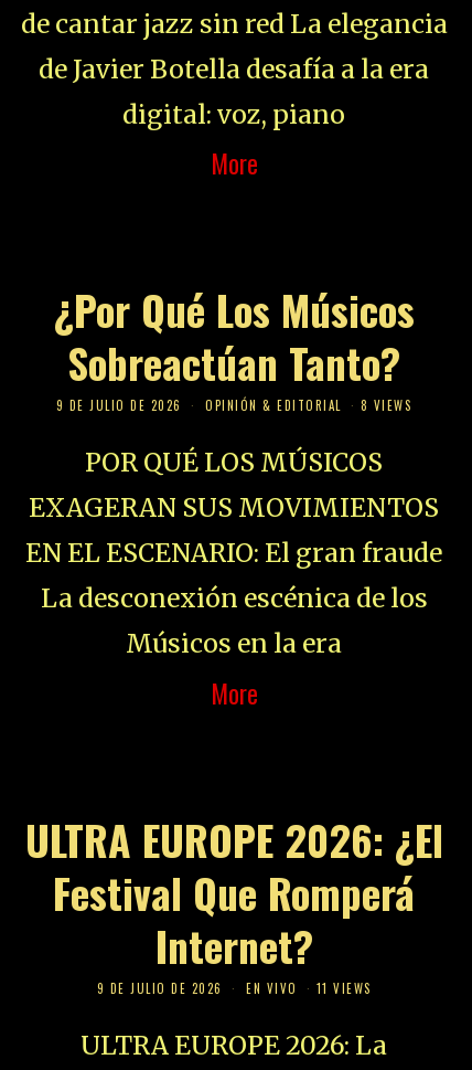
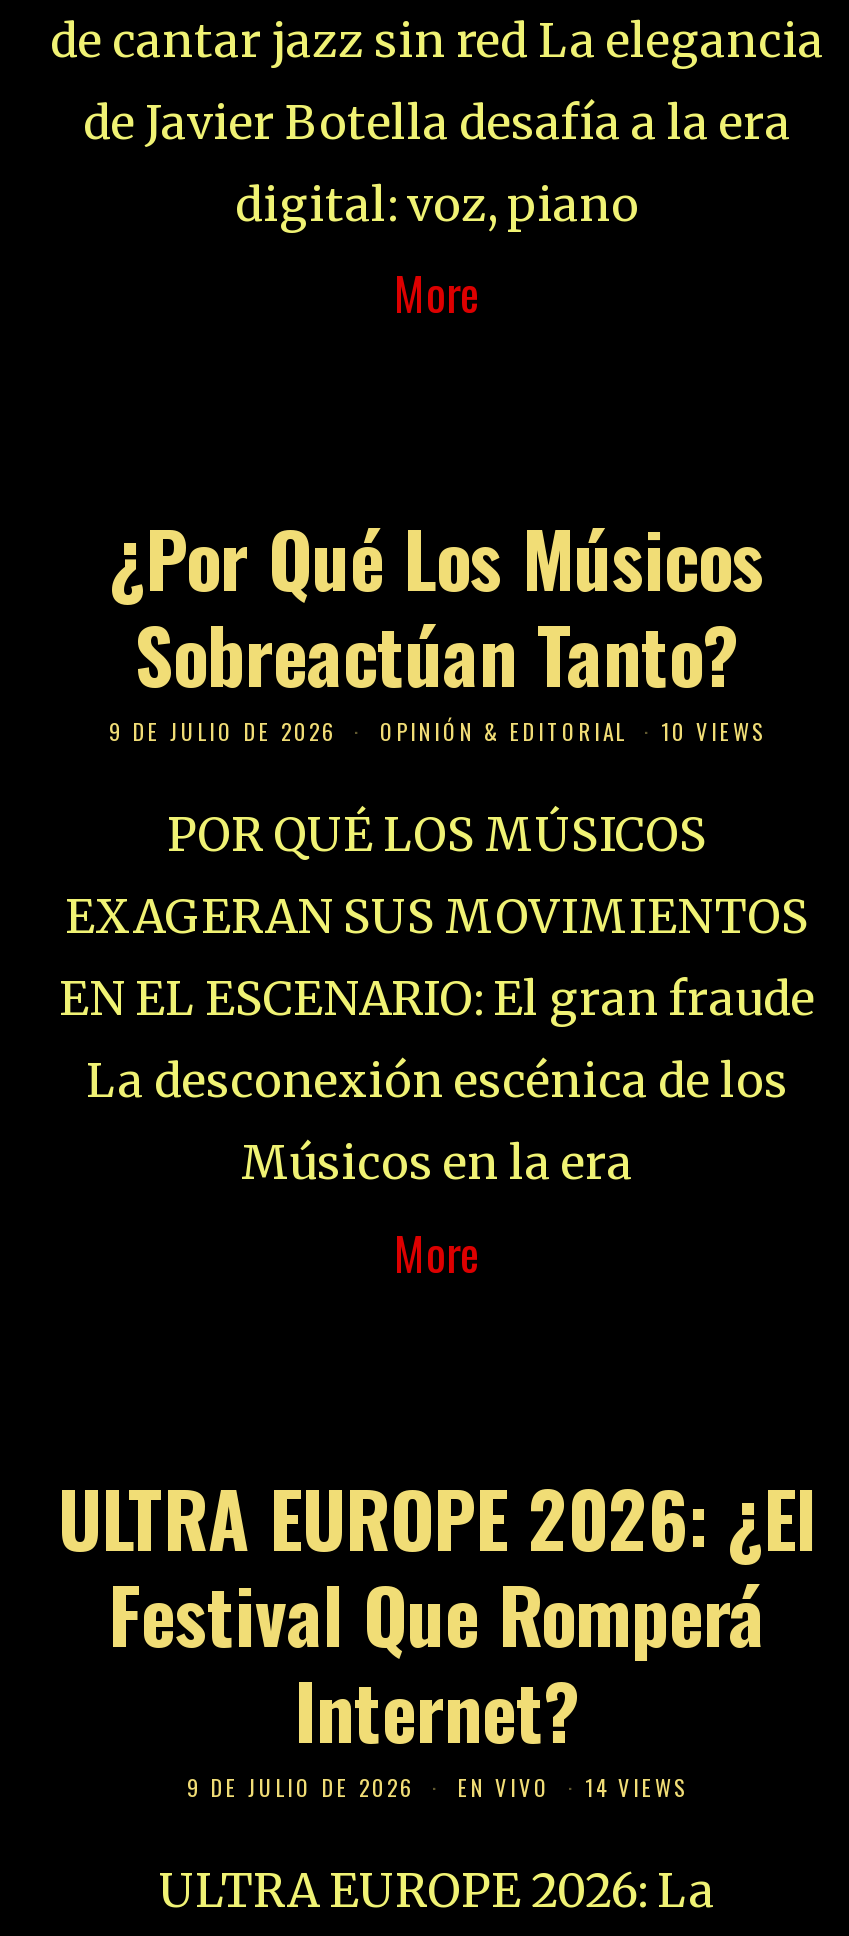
[56,397,412,414] 9 DE JULIO DE 2026 OPINIÓN & EDITORIAL 8 VIEWS -> [109,716,765,748] 9 DE JULIO DE 2026 OPINIÓN & EDITORIAL 10 VIEWS
[96,979,371,997] 9 DE JULIO DE 2026 EN VIVO 11 VIEWS -> [187,1771,687,1803] 9 DE JULIO DE 2026 EN VIVO 14 VIEWS

